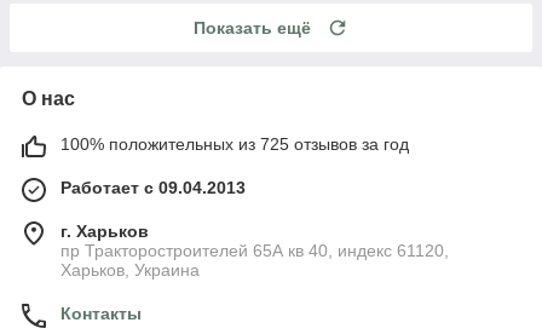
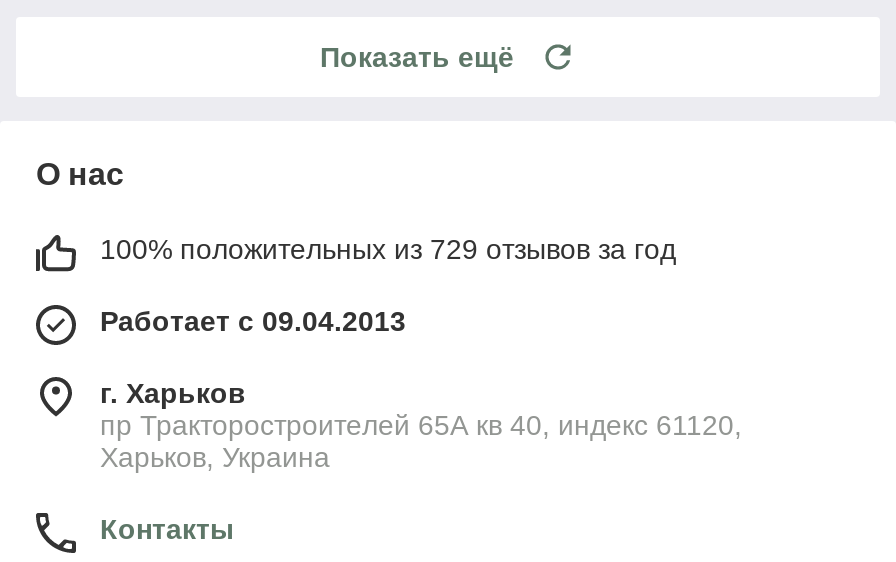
[60,134,409,153] 100% положительных из 725 отзывов за год -> [100,233,676,265] 100% положительных из 729 отзывов за год

